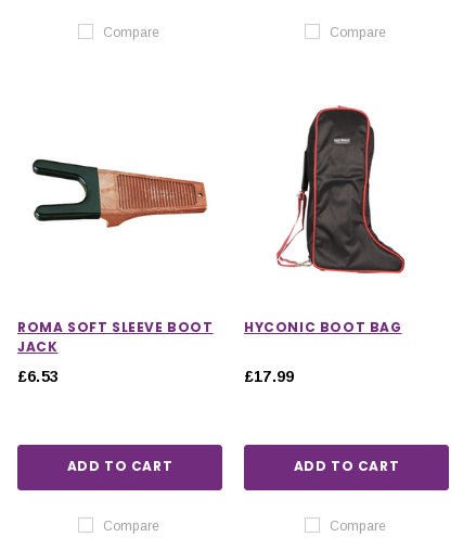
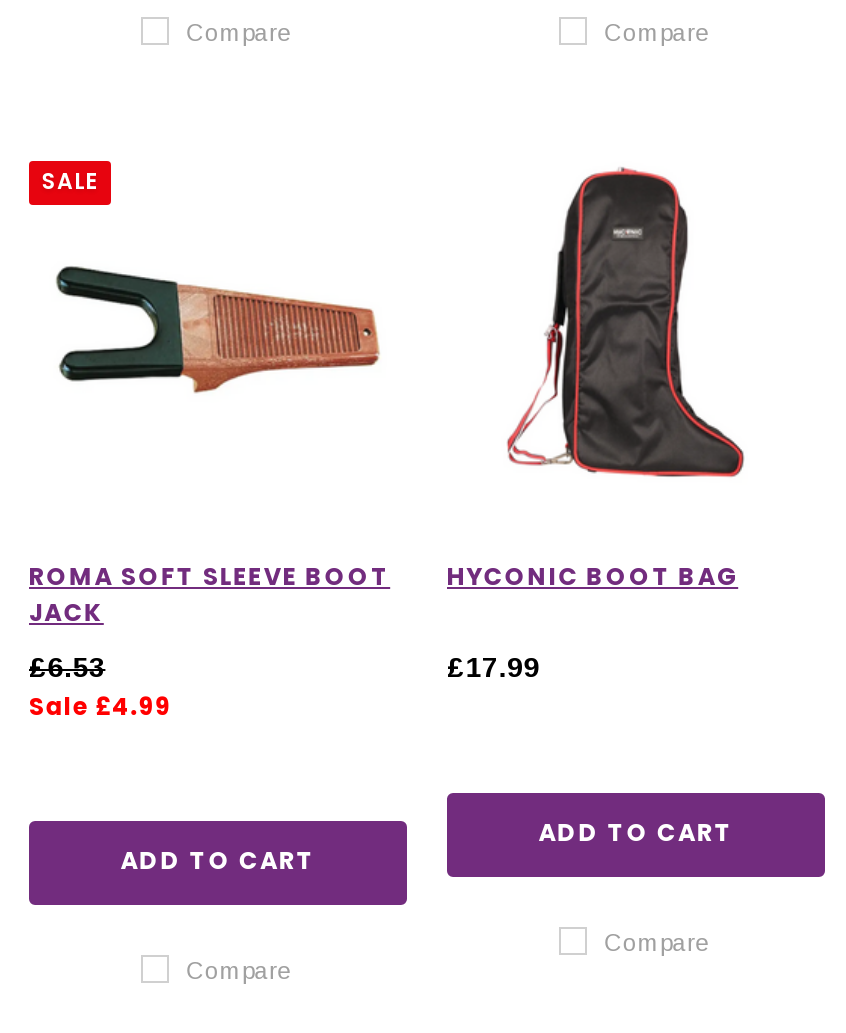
none -> [42,166,98,198] SALE
none -> [29,689,172,723] Sale £4.99

